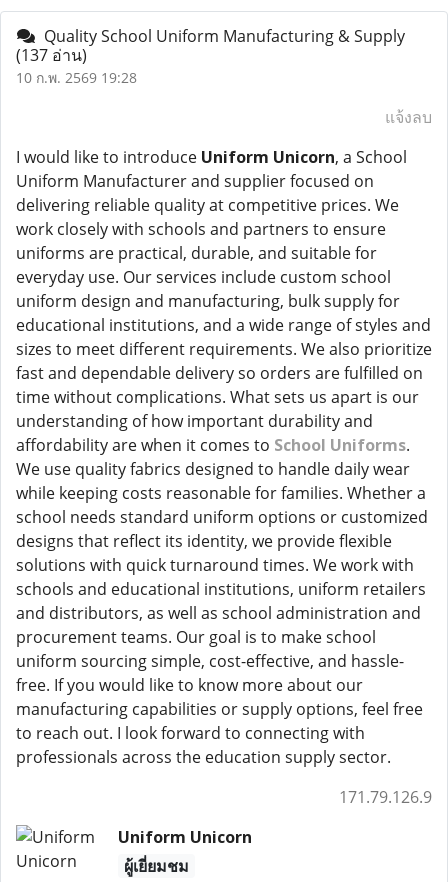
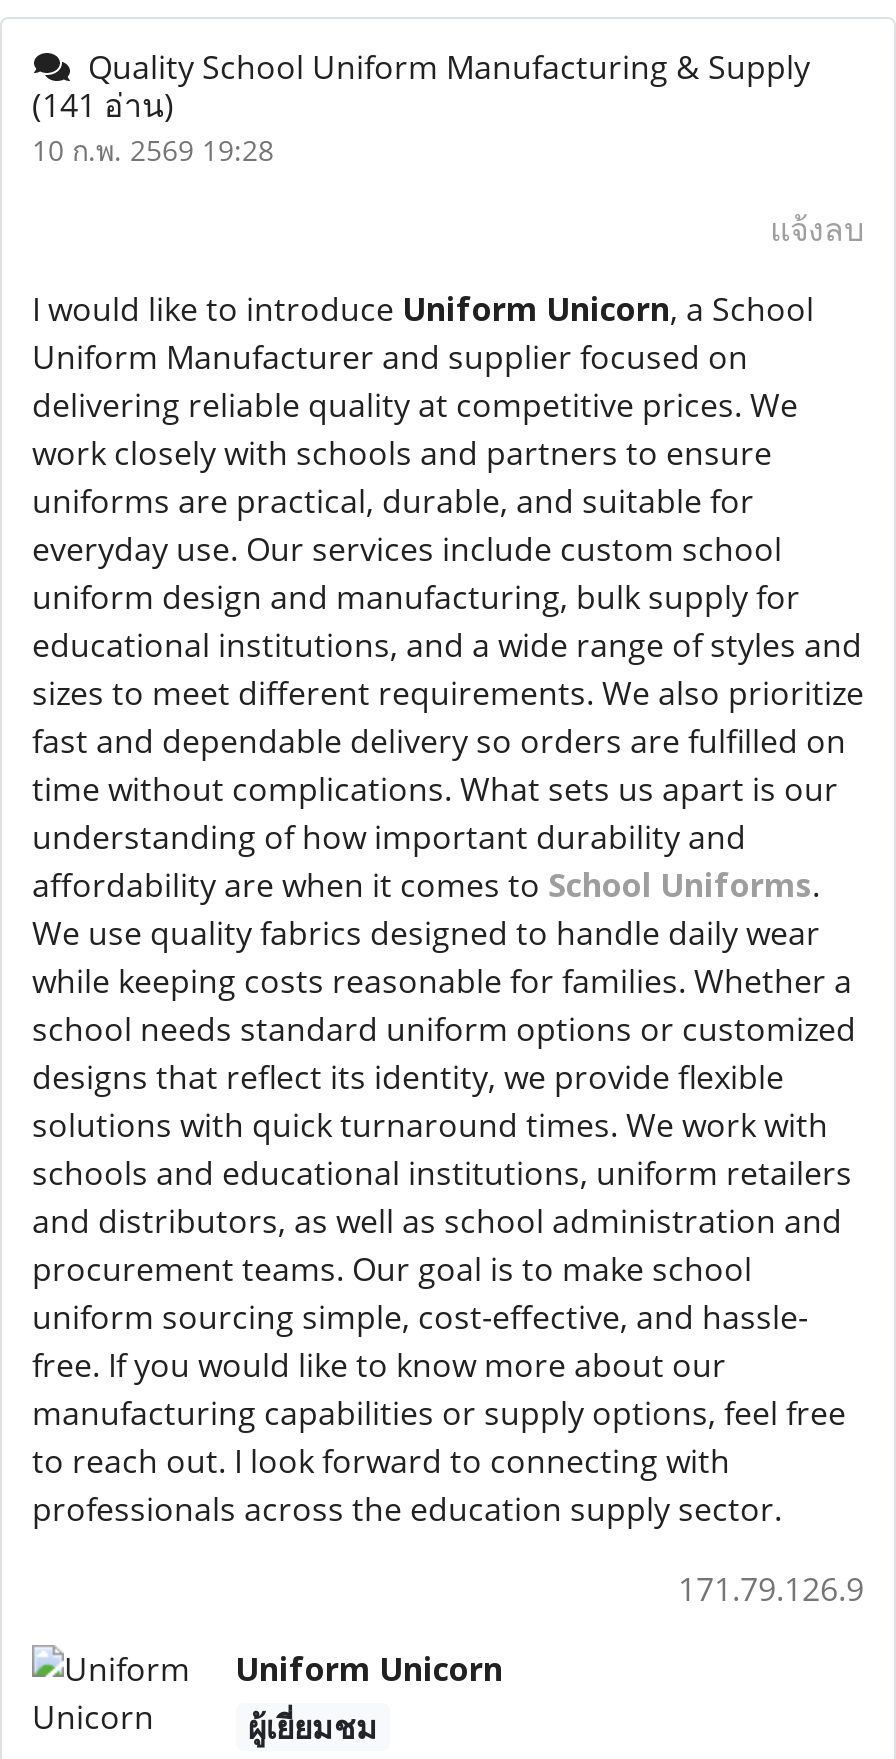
[16,44,87,66] (137 อ่าน) -> [32,83,174,127] (141 อ่าน)

